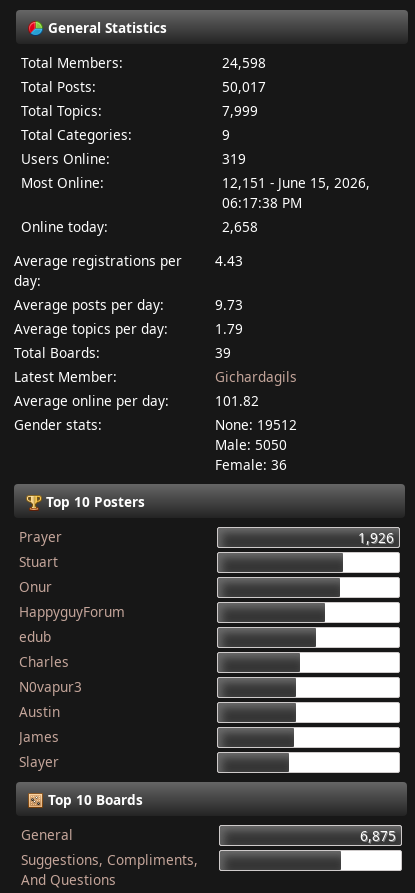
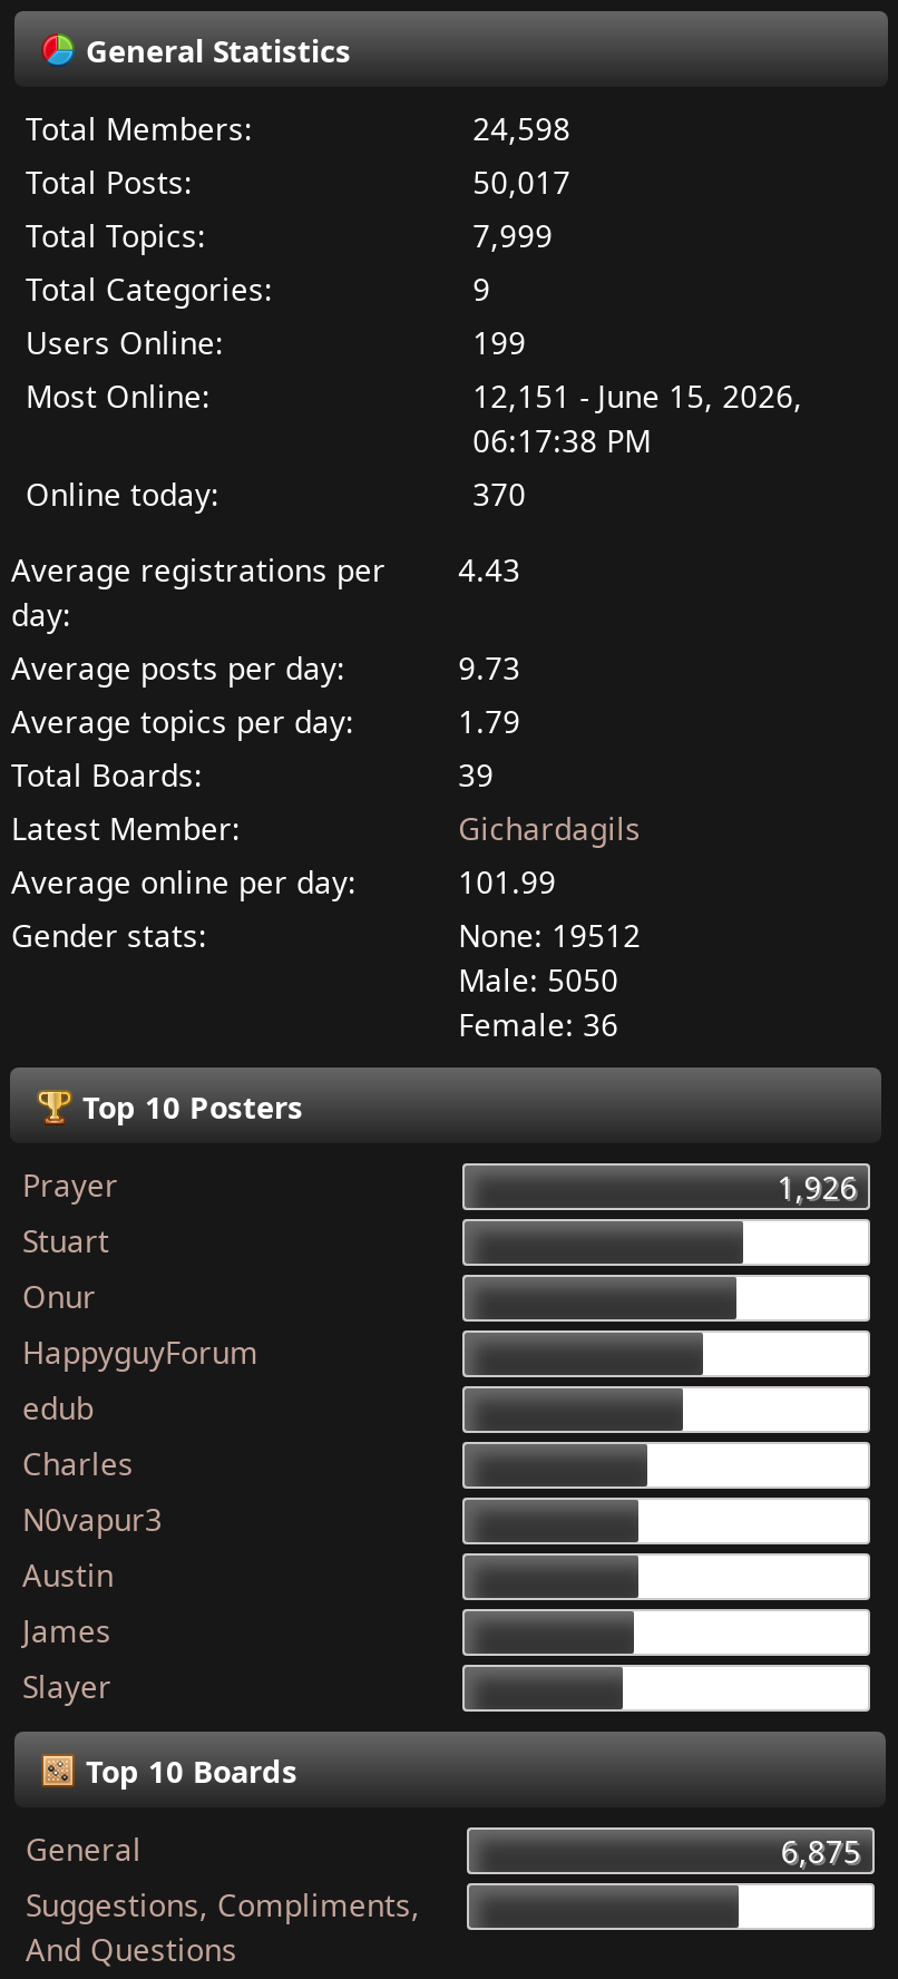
[222,149,246,168] 319 -> [473,321,526,363] 199
[222,217,258,236] 2,658 -> [473,472,526,515] 370
[215,391,259,410] 101.82 -> [458,860,556,903] 101.99

